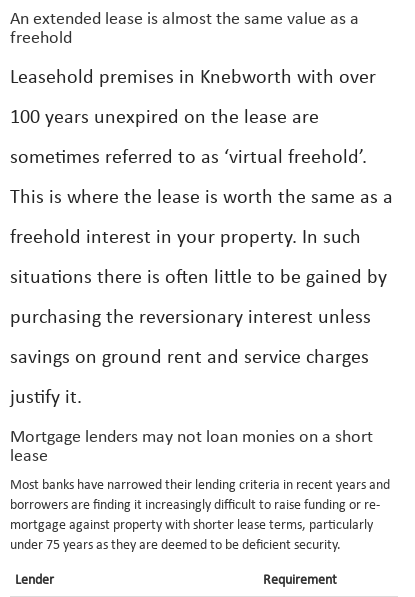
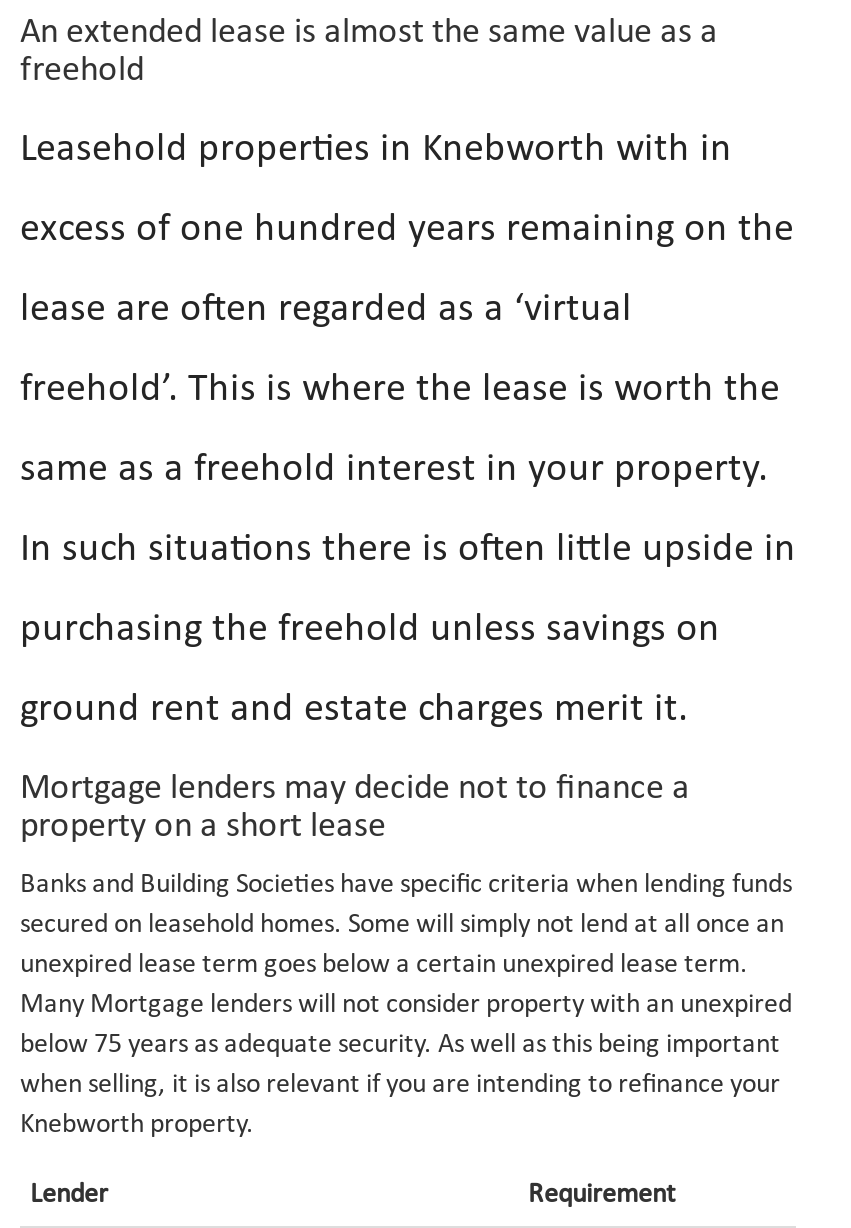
[10,68,393,553] Leasehold premises in Knebworth with over | 100 years unexpired on the lease are | sometimes referred to as ‘virtual freehold’. | This is where the lease is worth the same as a | freehold interest in your property. In such | situations there is often little to be gained by | purchasing the reversionary interest unless | savings on ground rent and service charges | justify it. | Mortgage lenders may not loan monies on a short | lease | Most banks have narrowed their lending criteria in recent years and | borrowers are finding it increasingly difficult to raise funding or re- | mortgage against property with shorter lease terms, particularly | under 75 years as they are deemed to be deficient security. -> [20,130,796,1140] Leasehold properties in Knebworth with in | excess of one hundred years remaining on the | lease are often regarded as a ‘virtual | freehold’. This is where the lease is worth the | same as a freehold interest in your property. | In such situations there is often little upside in | purchasing the freehold unless savings on | ground rent and estate charges merit it. | Mortgage lenders may decide not to finance a | property on a short lease | Banks and Building Societies have specific criteria when lending funds | secured on leasehold homes. Some will simply not lend at all once an | unexpired lease term goes below a certain unexpired lease term. | Many Mortgage lenders will not consider property with an unexpired | below 75 years as adequate security. As well as this being important | when selling, it is also relevant if you are intending to refinance your | Knebworth property.

